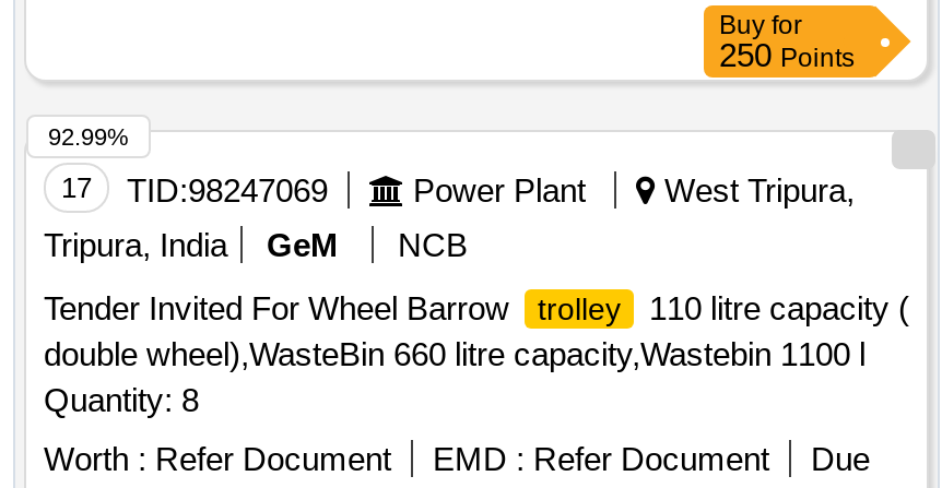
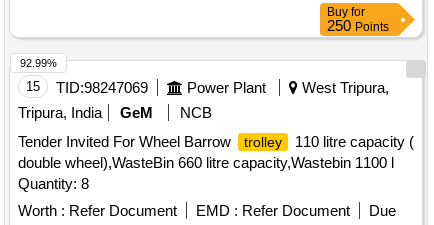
[61,172,328,209] 17 TID:98247069 -> [26,79,148,96] 15 TID:98247069

